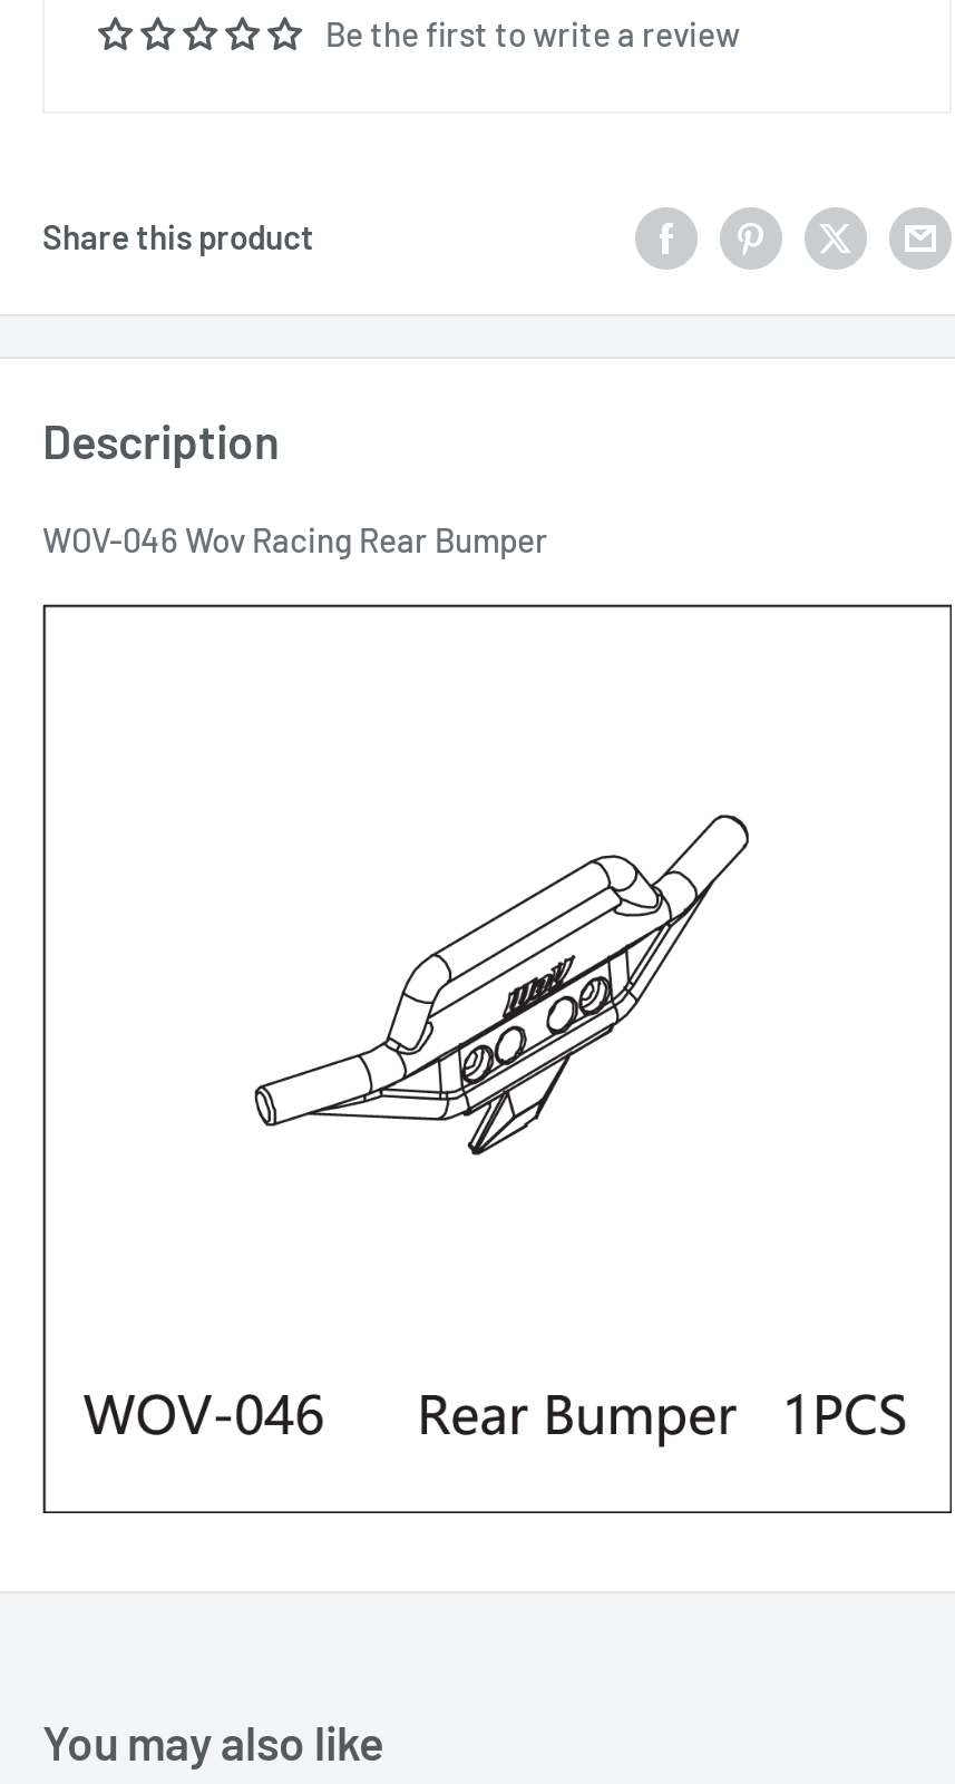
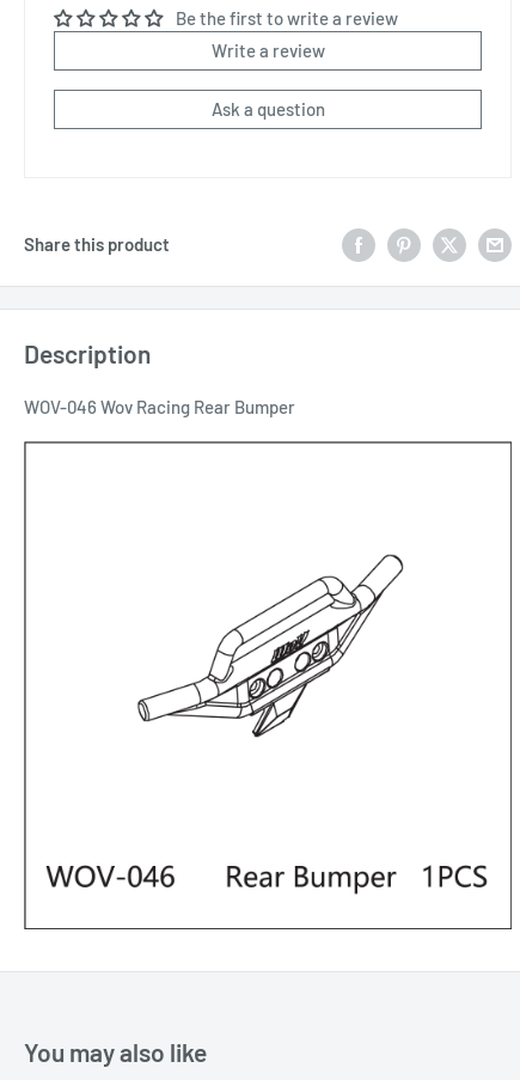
none -> [211,39,325,120] Write a review | Ask a question

